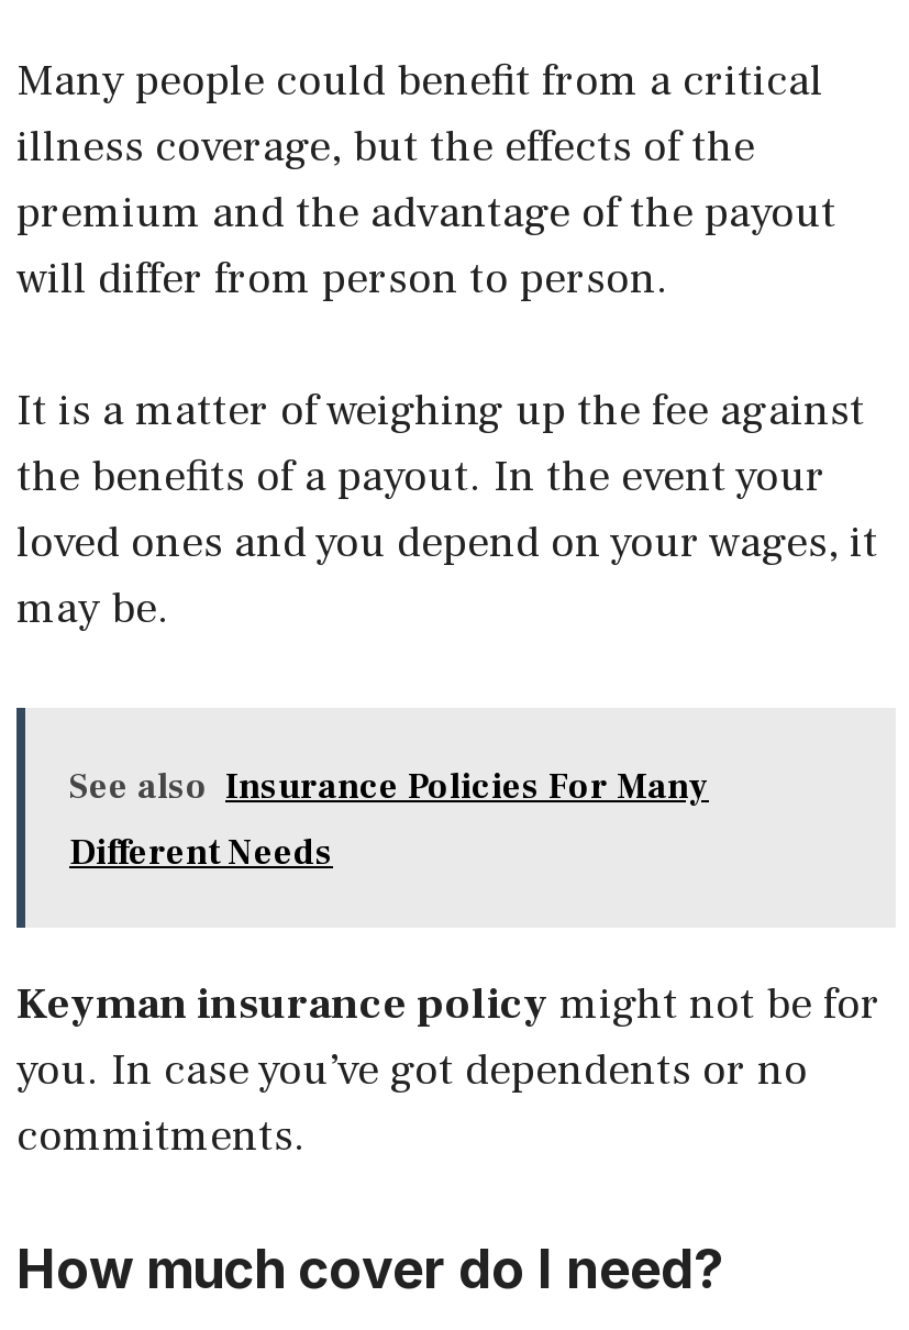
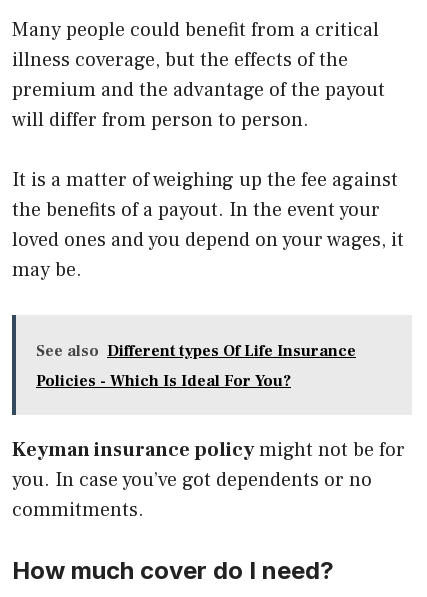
[69,766,709,810] See also Insurance Policies For Many -> [36,341,356,361] See also Different types Of Life Insurance
[69,832,333,876] Different Needs -> [36,371,291,391] Policies - Which Is Ideal For You?

